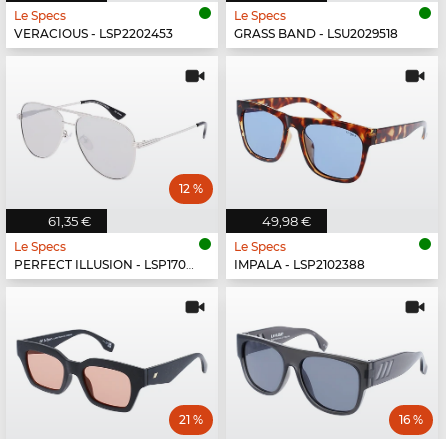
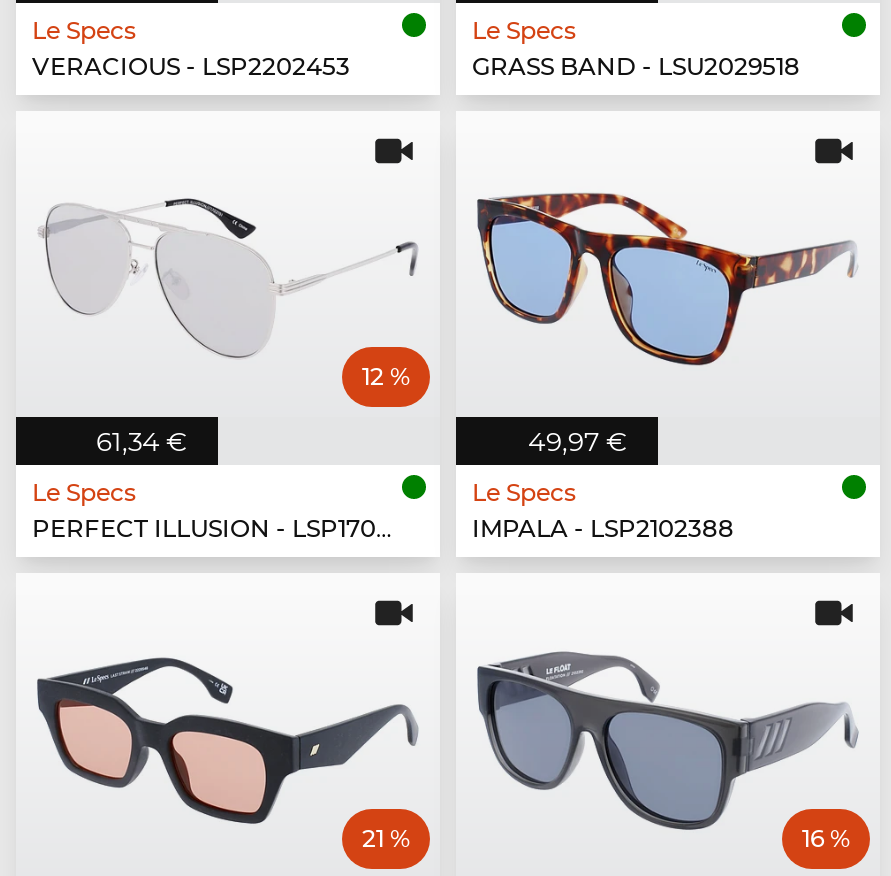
[48,213,92,229] 61,35 € -> [96,425,188,457] 61,34 €
[262,213,312,229] 49,98 € -> [528,425,628,457] 49,97 €

